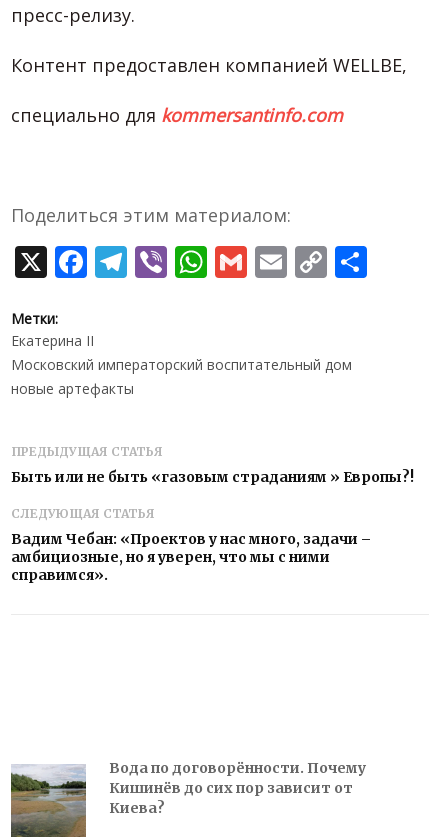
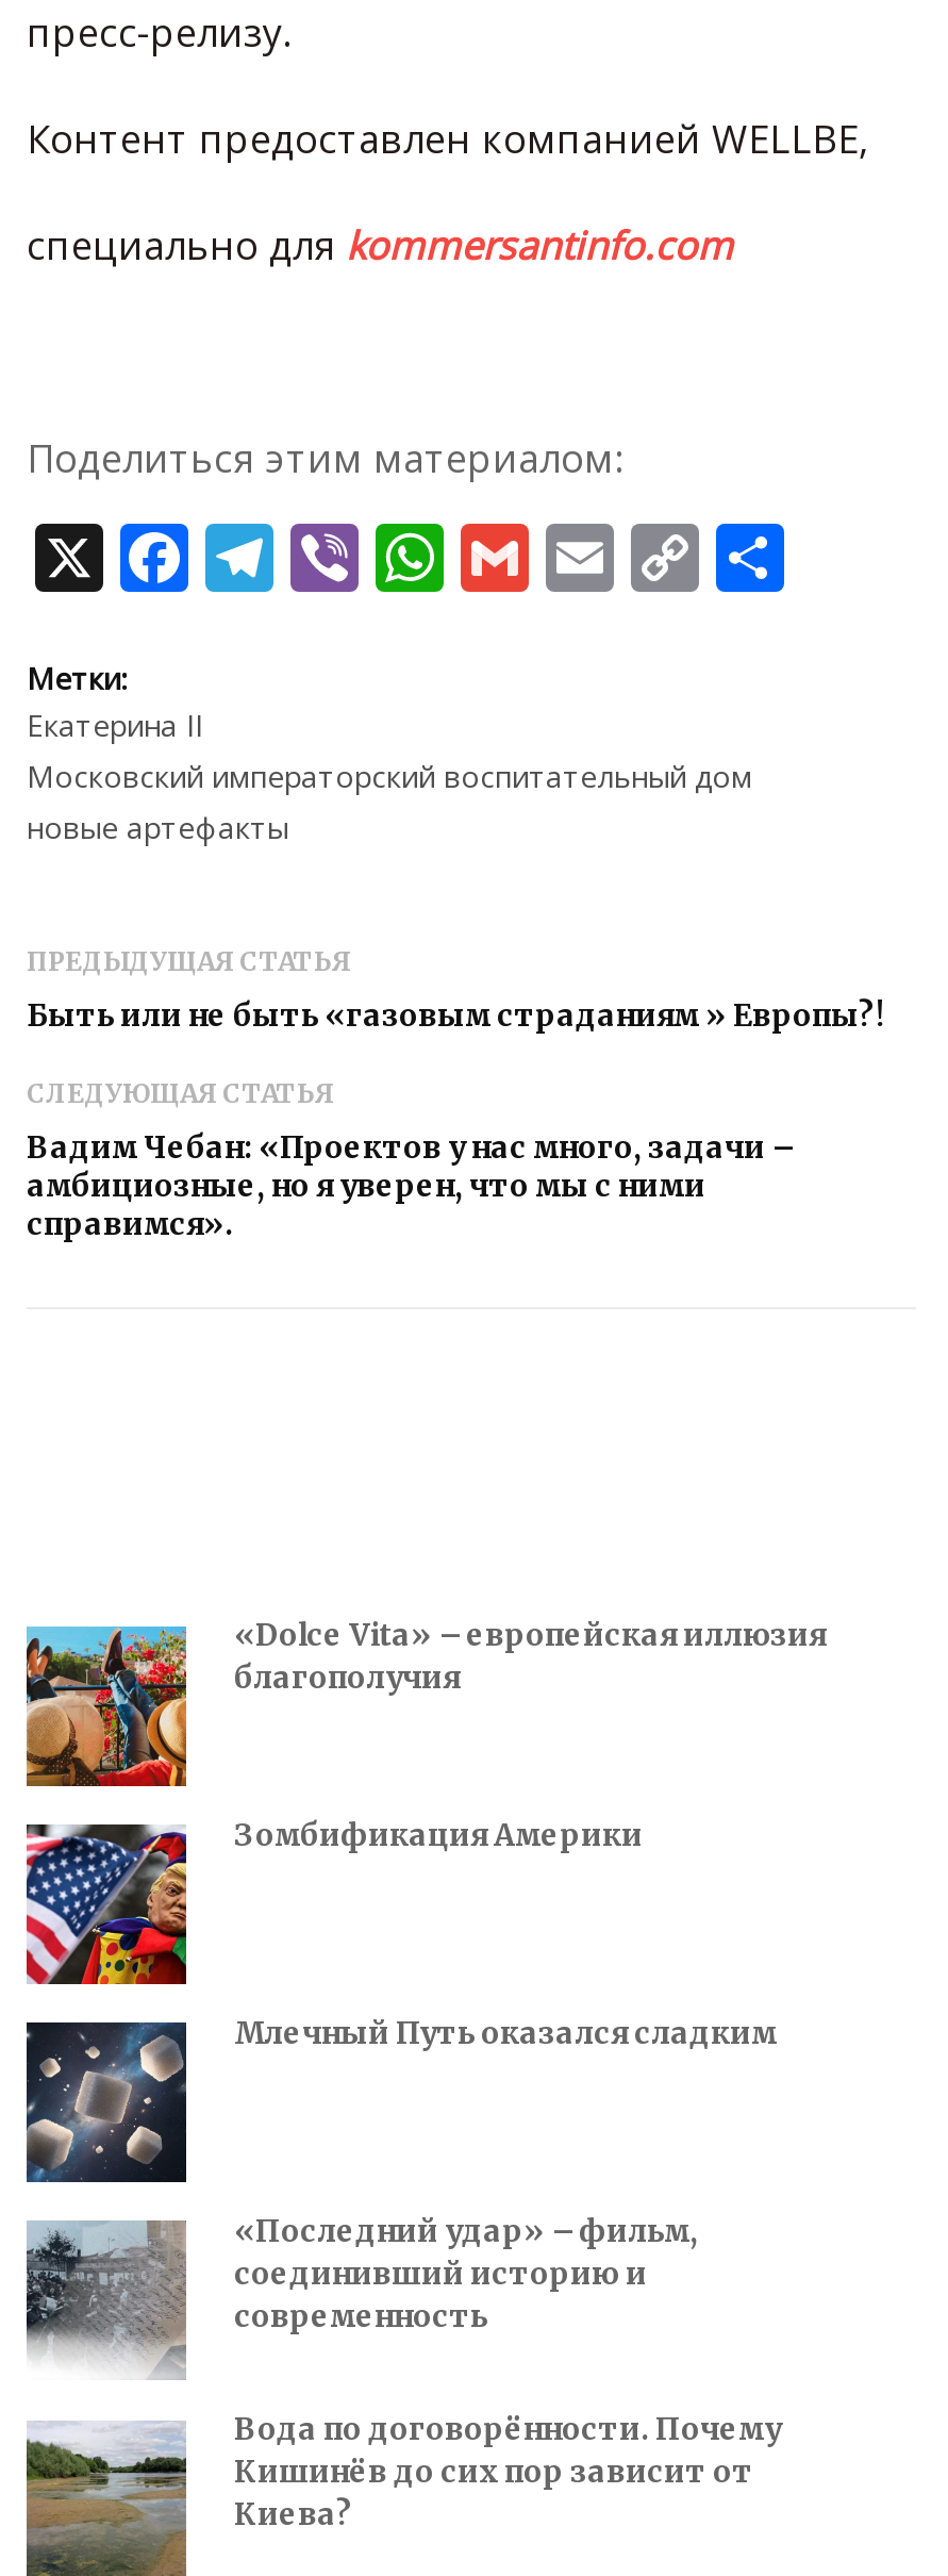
none -> [24,1616,826,1788] [image] | «Dolce Vita» – европейская иллюзия | благополучия
none -> [24,1815,643,1986] [image] | Зомбификация Америки
none -> [24,2014,777,2184] [image] | Млечный Путь оказался сладким
none -> [27,2212,698,2380] [image] | «Последний удар» – фильм, | соединивший историю и | современность

